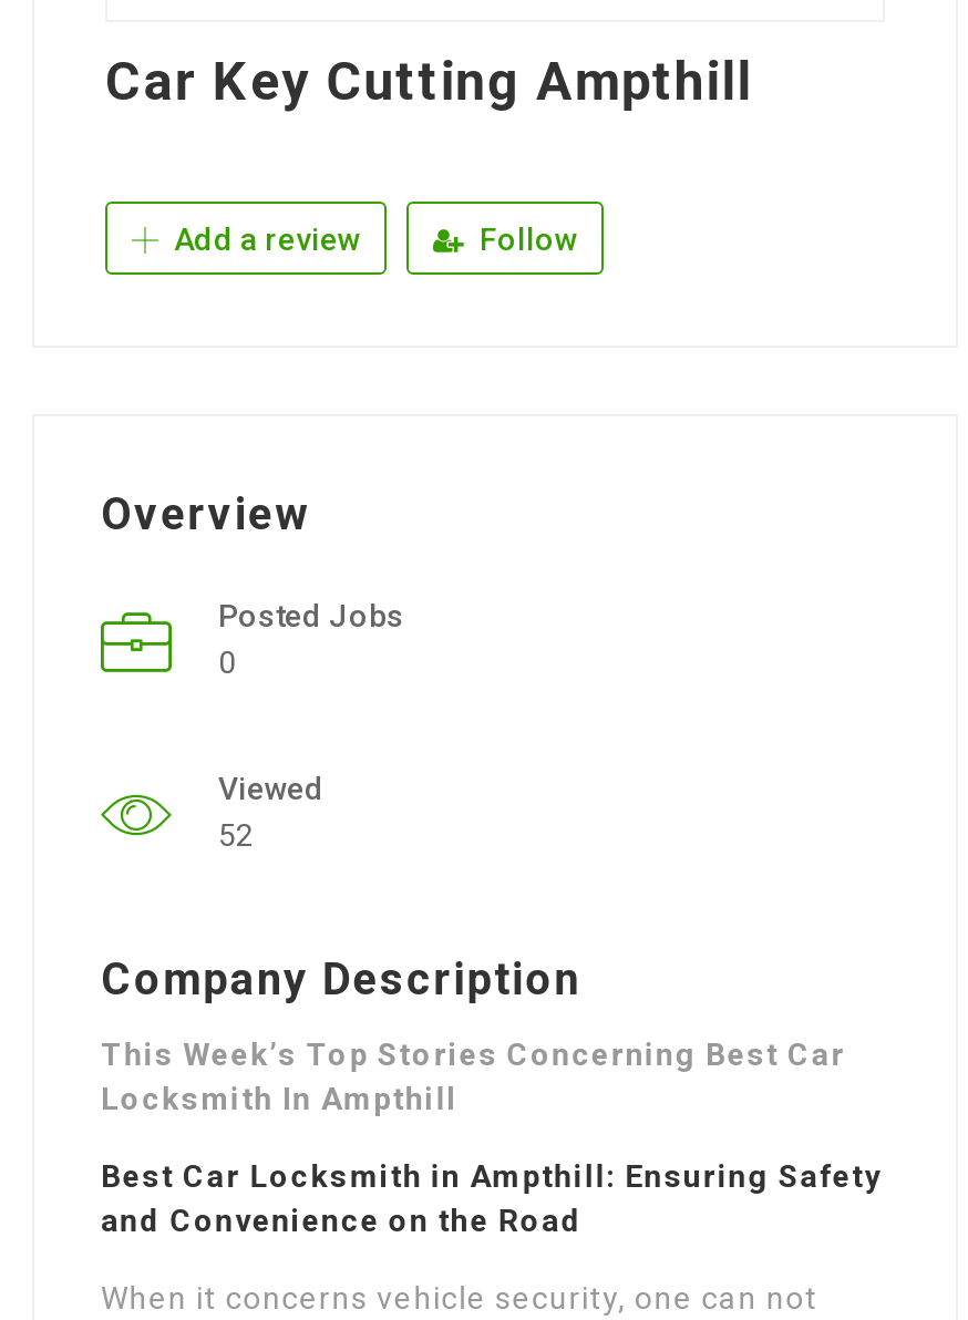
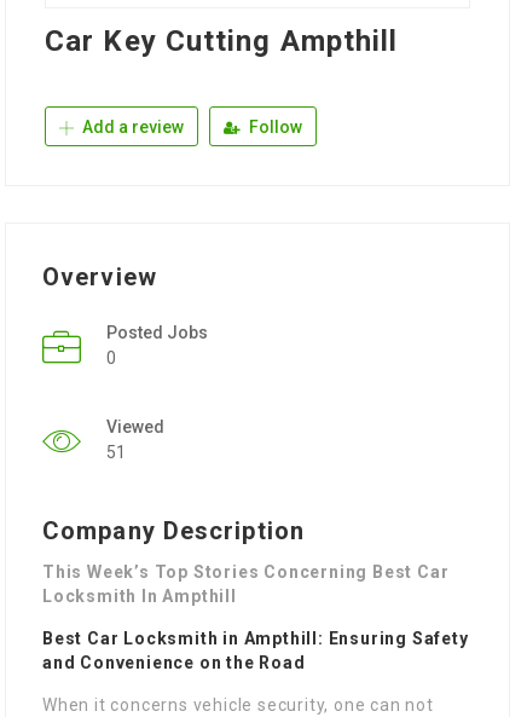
[218,817,254,852] 52 -> [106,442,126,462] 51

